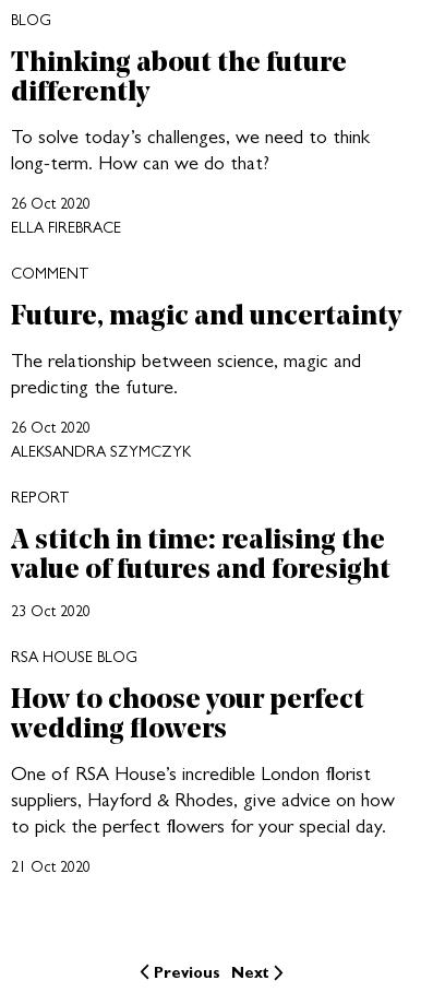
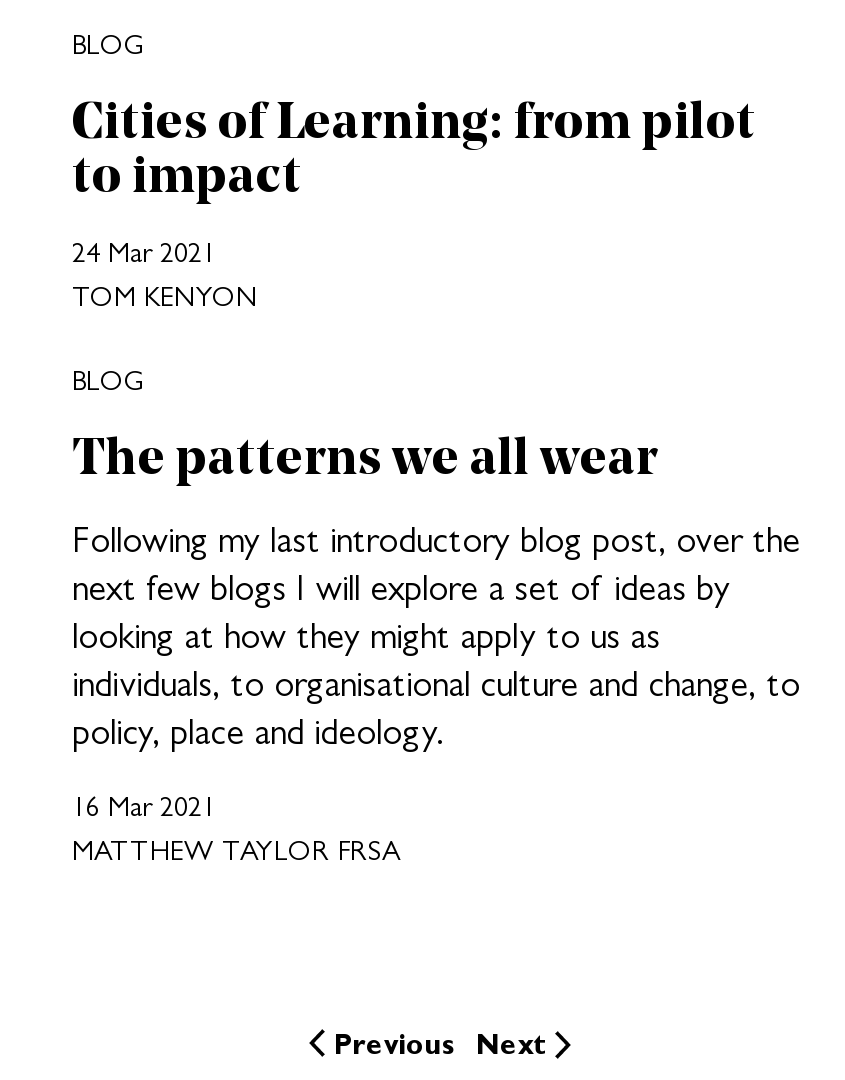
[11,43,401,875] Thinking about the future | differently | To solve today’s challenges, we need to think | long-term. How can we do that? | 26 Oct 2020 | ELLA FIREBRACE | COMMENT | Future, magic and uncertainty | The relationship between science, magic and | predicting the future. | 26 Oct 2020 | ALEKSANDRA SZYMCZYK | REPORT | A stitch in time: realising the | value of futures and foresight | 23 Oct 2020 | RSA HOUSE BLOG | How to choose your perfect | wedding flowers | One of RSA House’s incredible London florist | suppliers, Hayford & Rhodes, give advice on how | to pick the perfect flowers for your special day. | 21 Oct 2020 -> [72,87,800,865] Cities of Learning: from pilot | to impact | 24 Mar 2021 | TOM KENYON | BLOG | The patterns we all wear | Following my last introductory blog post, over the | next few blogs I will explore a set of ideas by | looking at how they might apply to us as | individuals, to organisational culture and change, to | policy, place and ideology. | 16 Mar 2021 | MATTHEW TAYLOR FRSA

